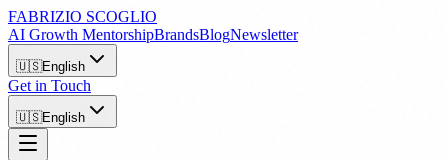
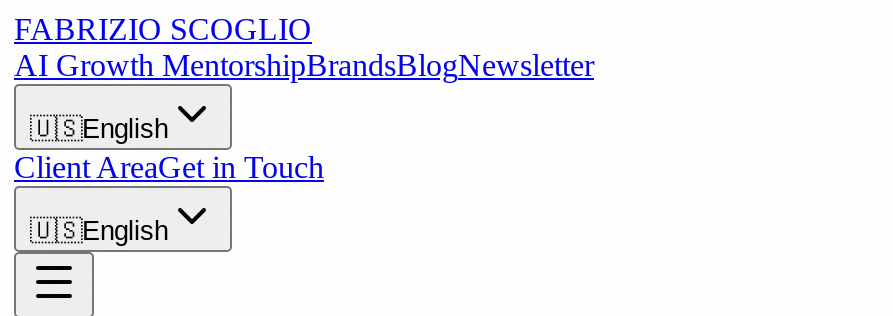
[8,77,91,94] Get in Touch -> [14,150,324,184] Client AreaGet in Touch

